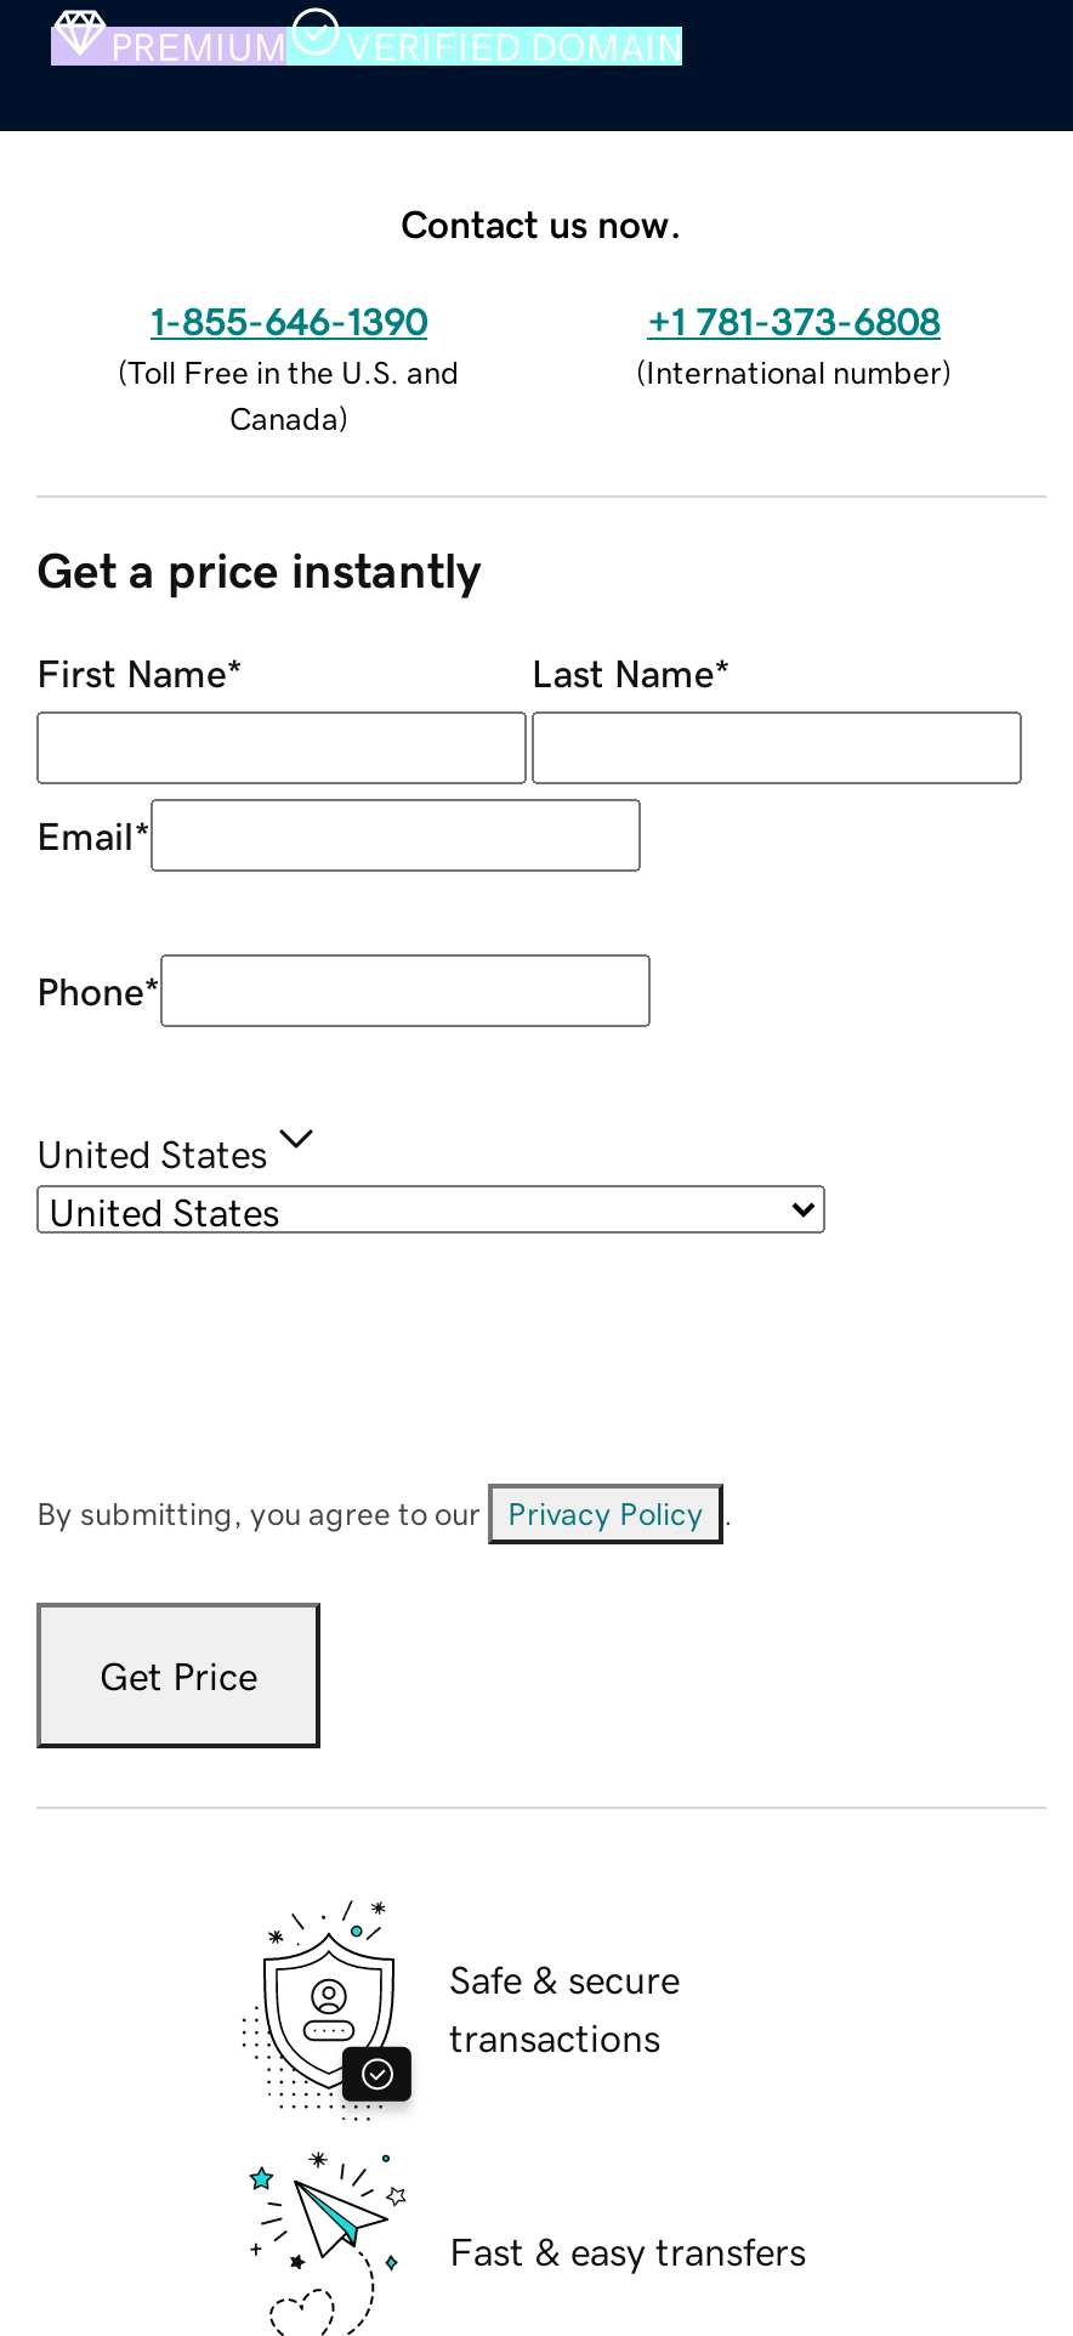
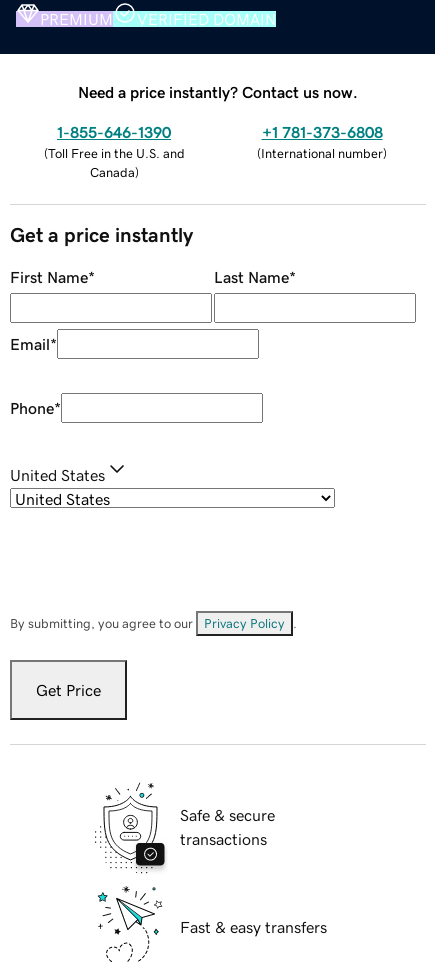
[401,203,682,242] Contact us now. -> [78,84,358,100] Need a price instantly? Contact us now.

